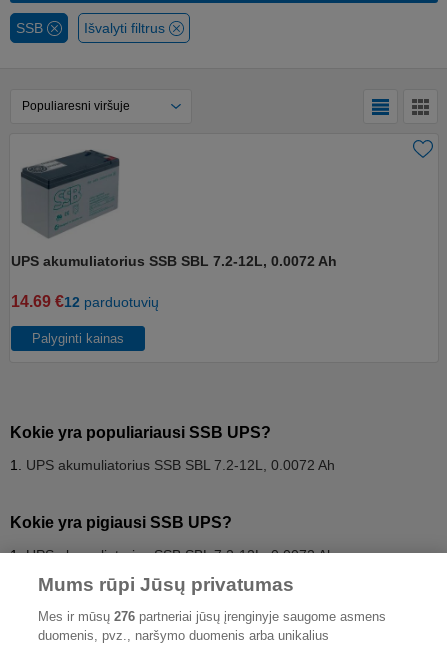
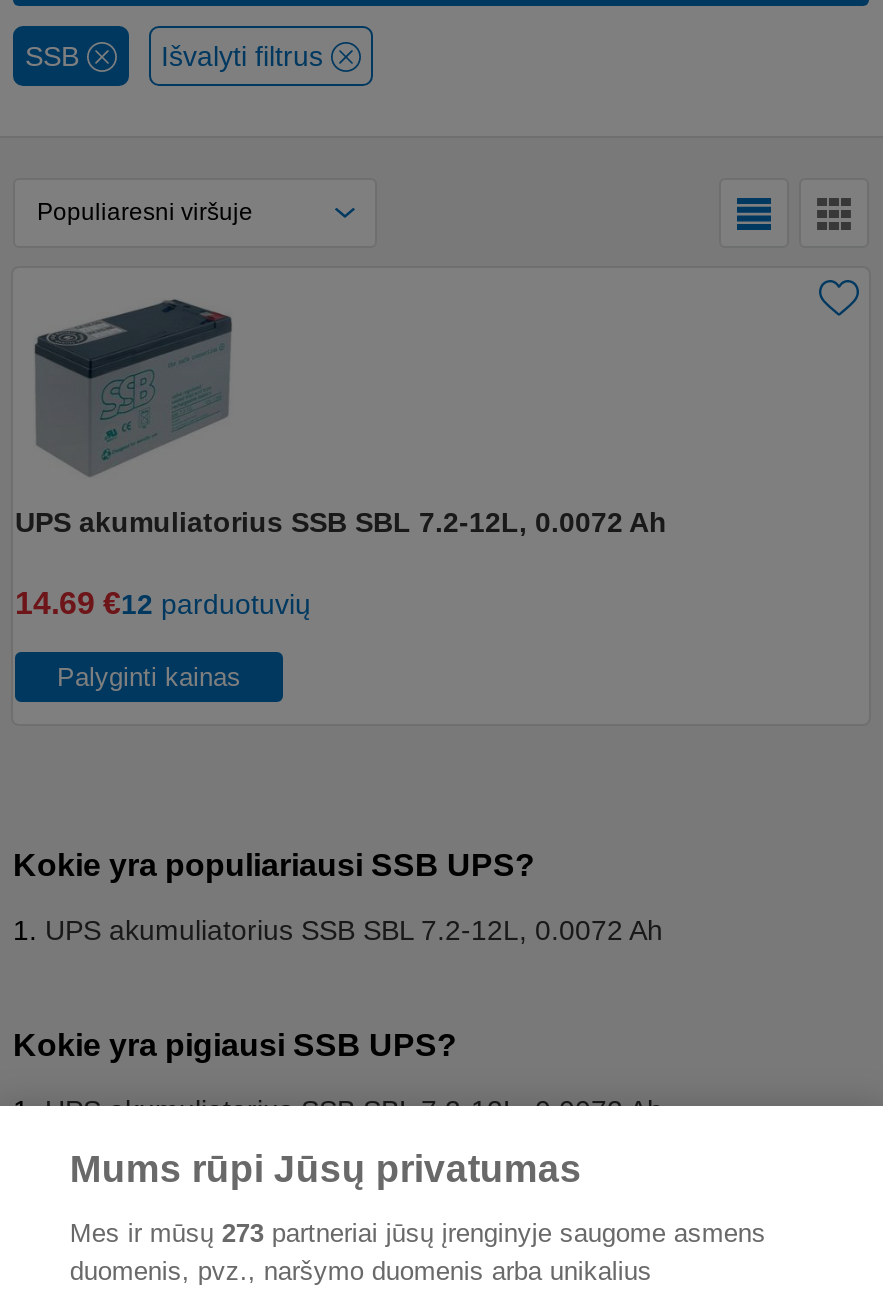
[38,609,386,624] Mes ir mūsų 276 partneriai jūsų įrenginyje saugome asmens -> [70,1218,766,1248] Mes ir mūsų 273 partneriai jūsų įrenginyje saugome asmens

